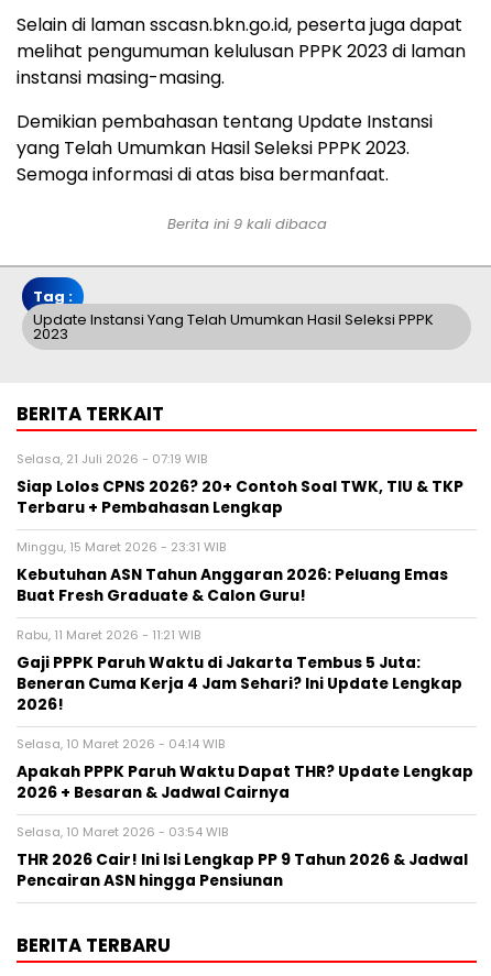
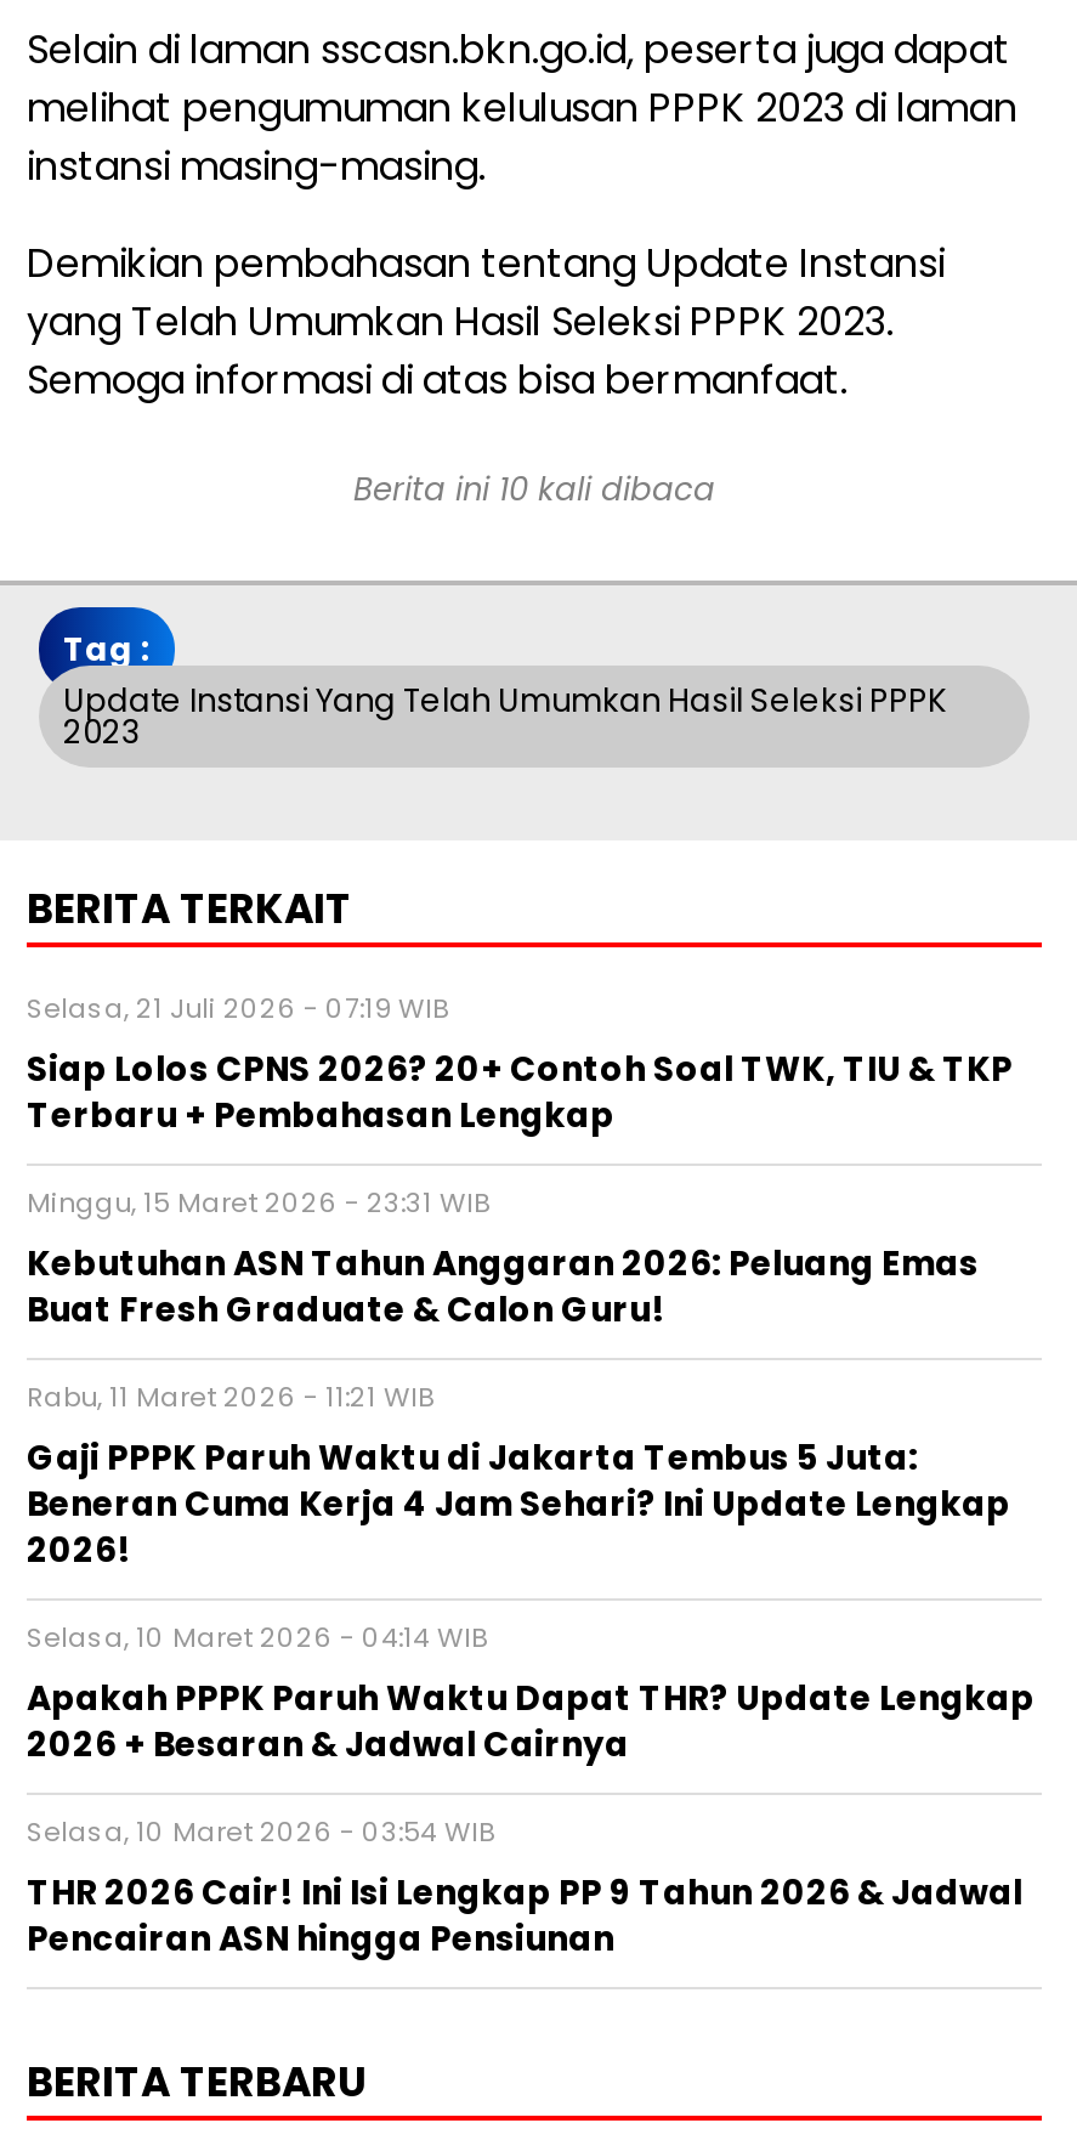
[167,214,326,235] Berita ini 9 kali dibaca -> [353,467,715,514] Berita ini 10 kali dibaca

